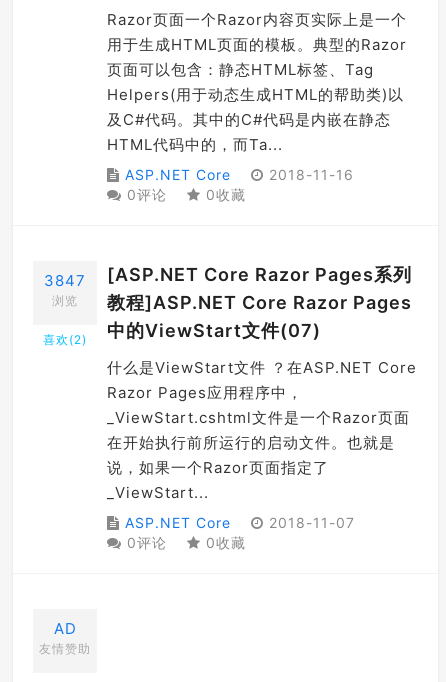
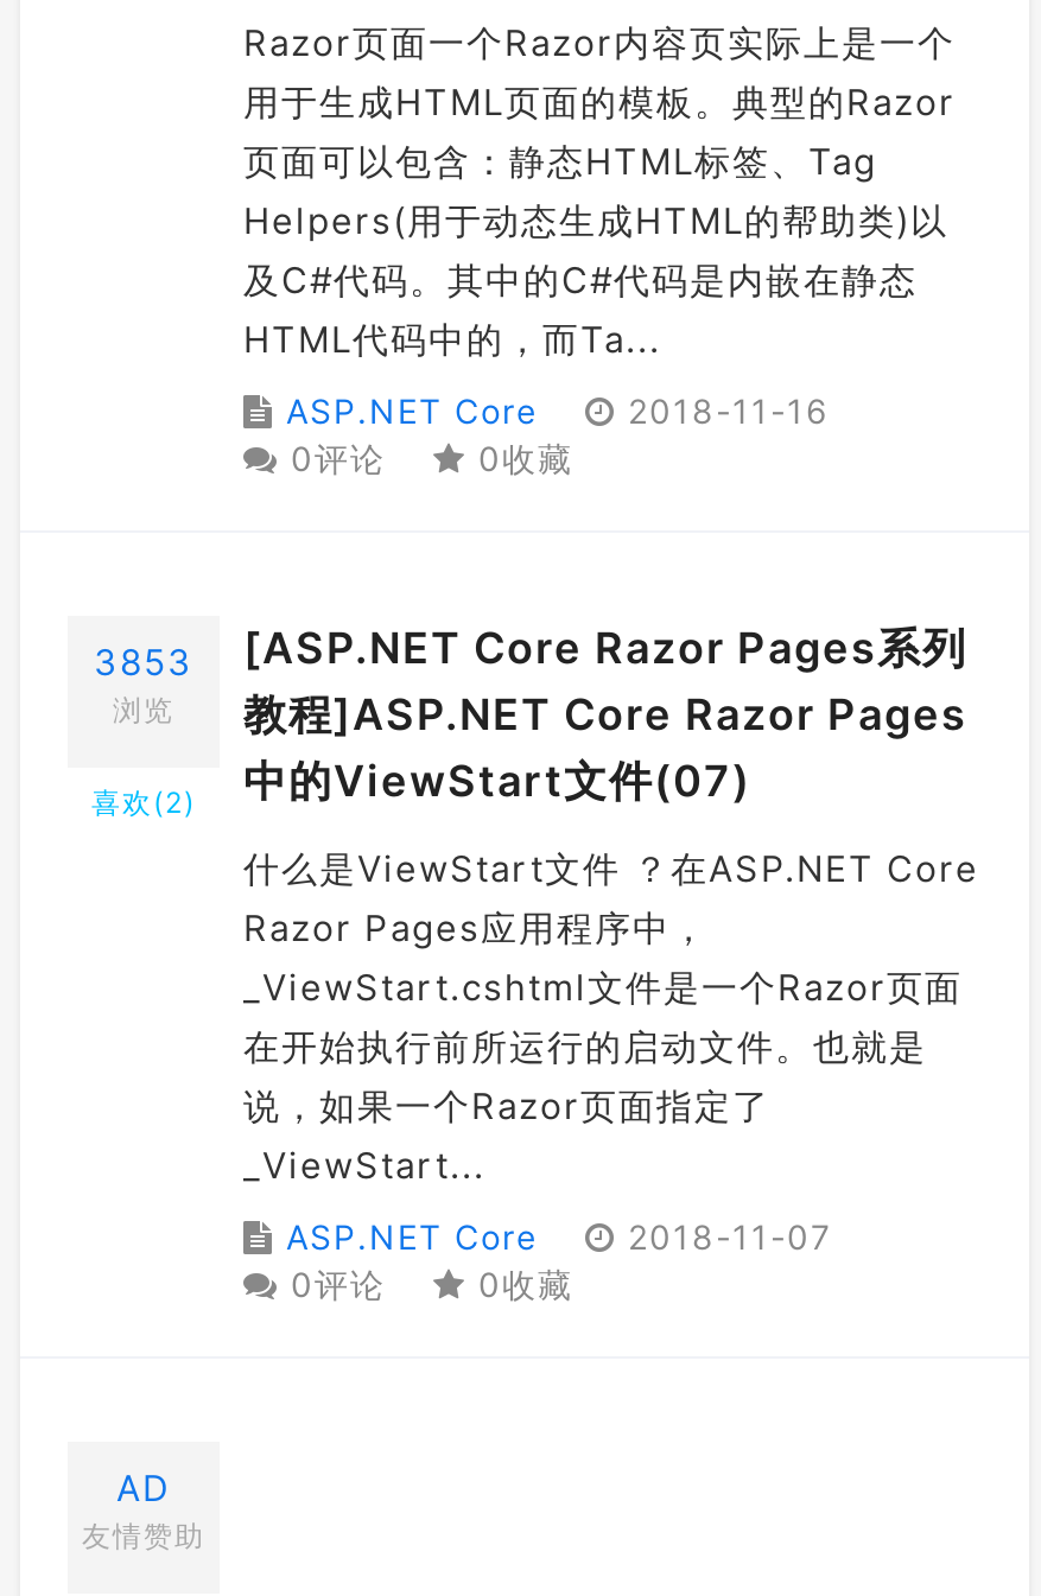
[44,264,412,290] 3847 [ASP.NET Core Razor Pages系列 -> [94,623,967,685] 3853 [ASP.NET Core Razor Pages系列

